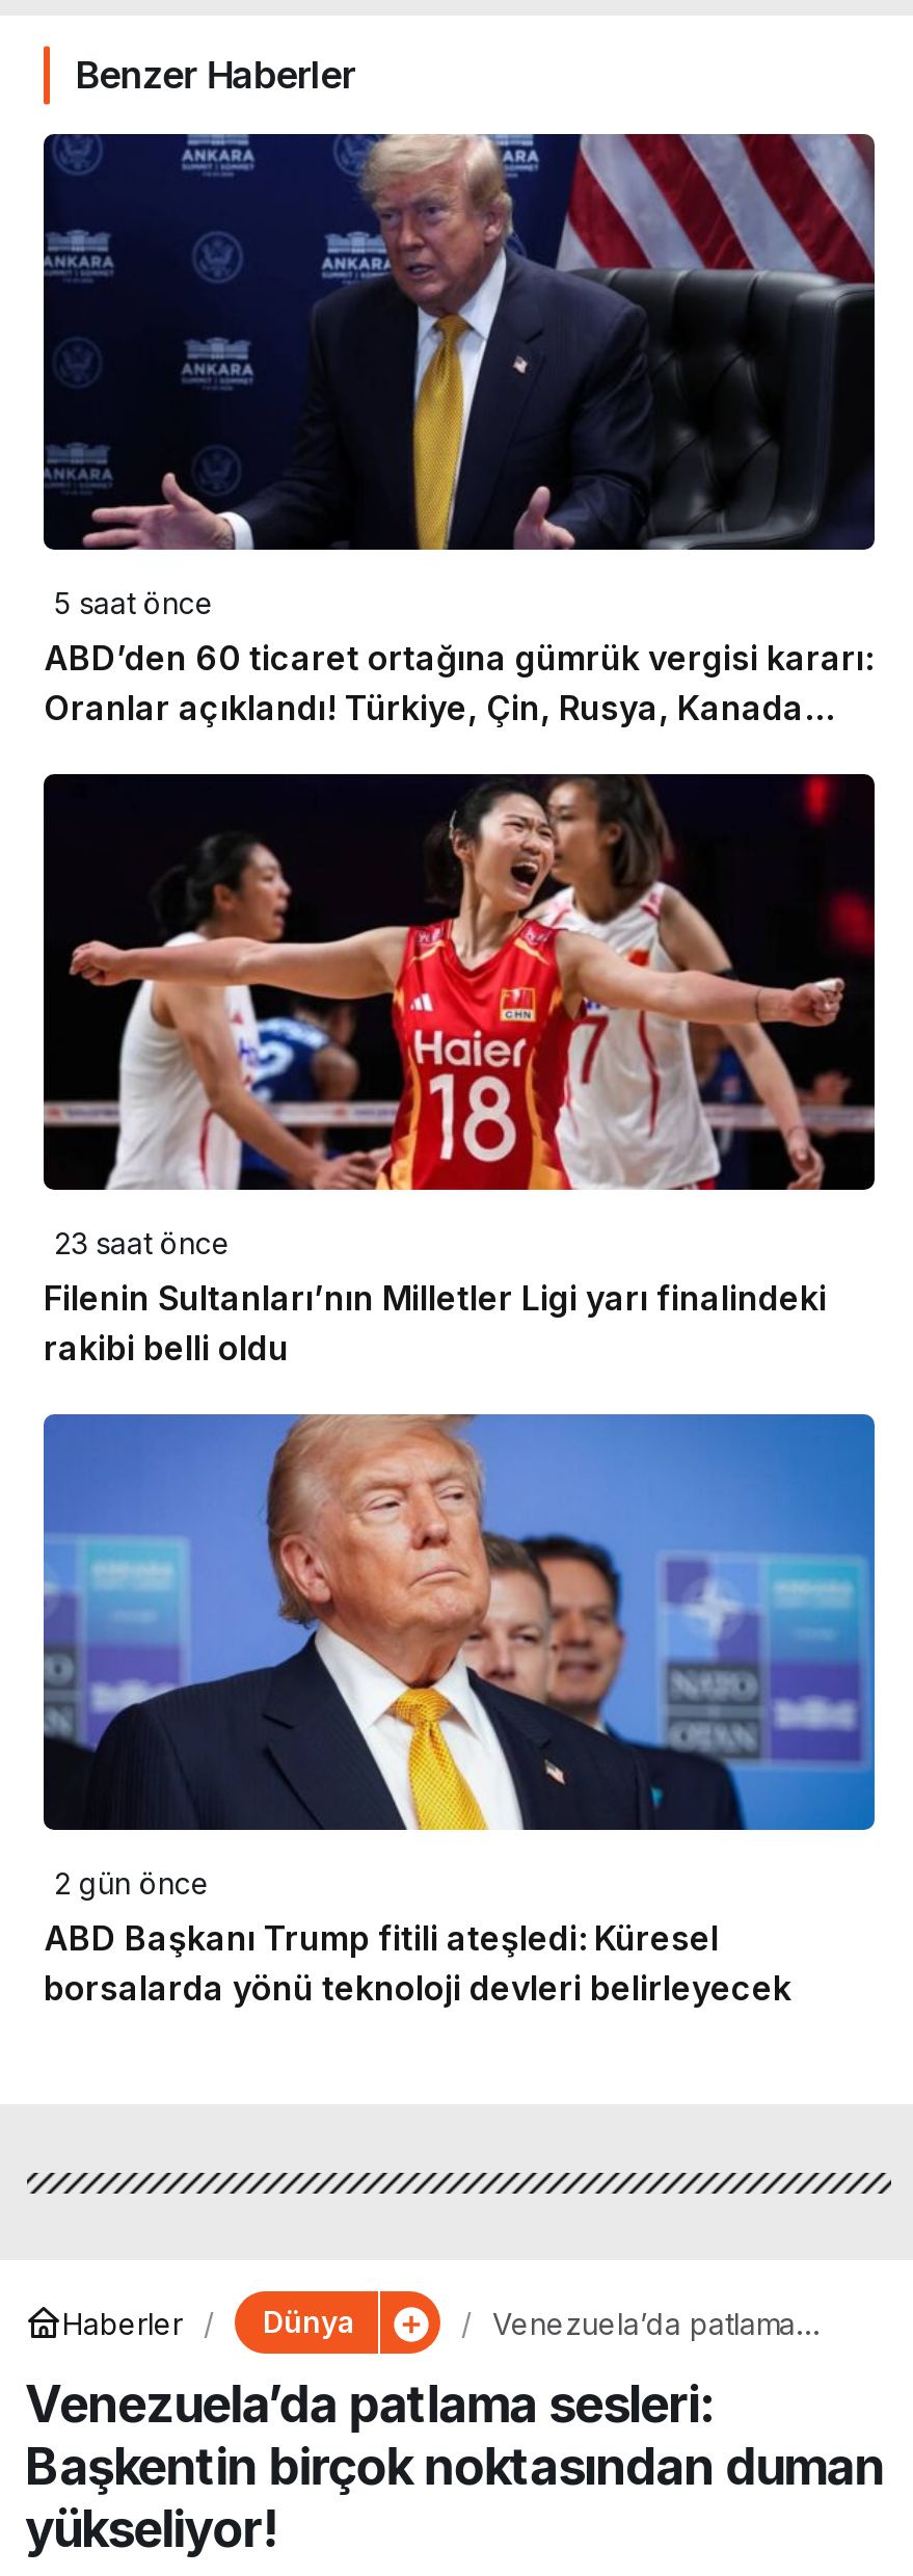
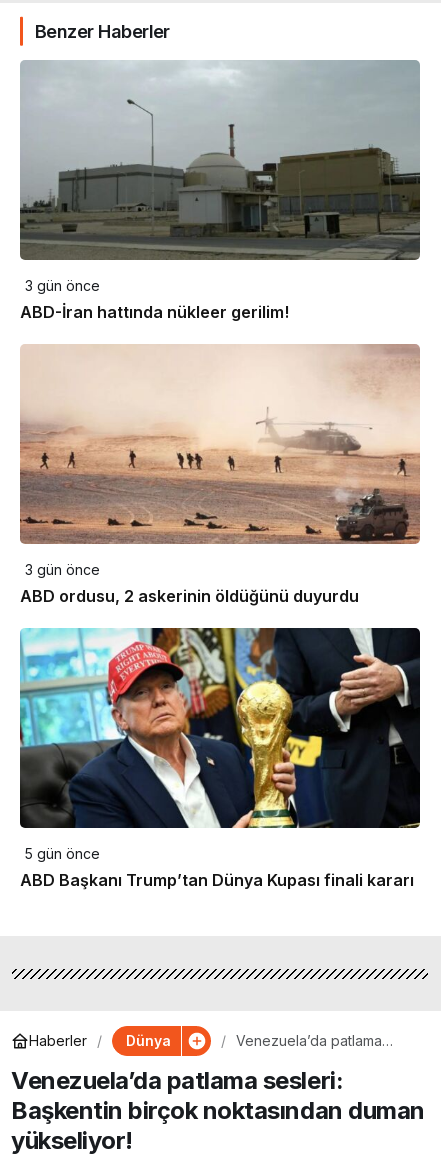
[44,132,875,552] [image] -> [21,59,421,222] [image]
[44,586,872,729] 5 saat önce | ABD’den 60 ticaret ortağına gümrük vergisi kararı: | Oranlar açıklandı! Türkiye, Çin, Rusya, Kanada… -> [20,276,289,321] 3 gün önce | ABD-İran hattında nükleer gerilim!
[42,772,877,1370] [image] | 23 saat önce | Filenin Sultanları’nın Milletler Ligi yarı finalindeki | rakibi belli oldu -> [19,343,421,605] [image] | 3 gün önce | ABD ordusu, 2 askerinin öldüğünü duyurdu
[42,1412,877,2010] [image] | 2 gün önce | ABD Başkanı Trump fitili ateşledi: Küresel | borsalarda yönü teknoloji devleri belirleyecek -> [19,627,421,889] [image] | 5 gün önce | ABD Başkanı Trump’tan Dünya Kupası finali kararı

